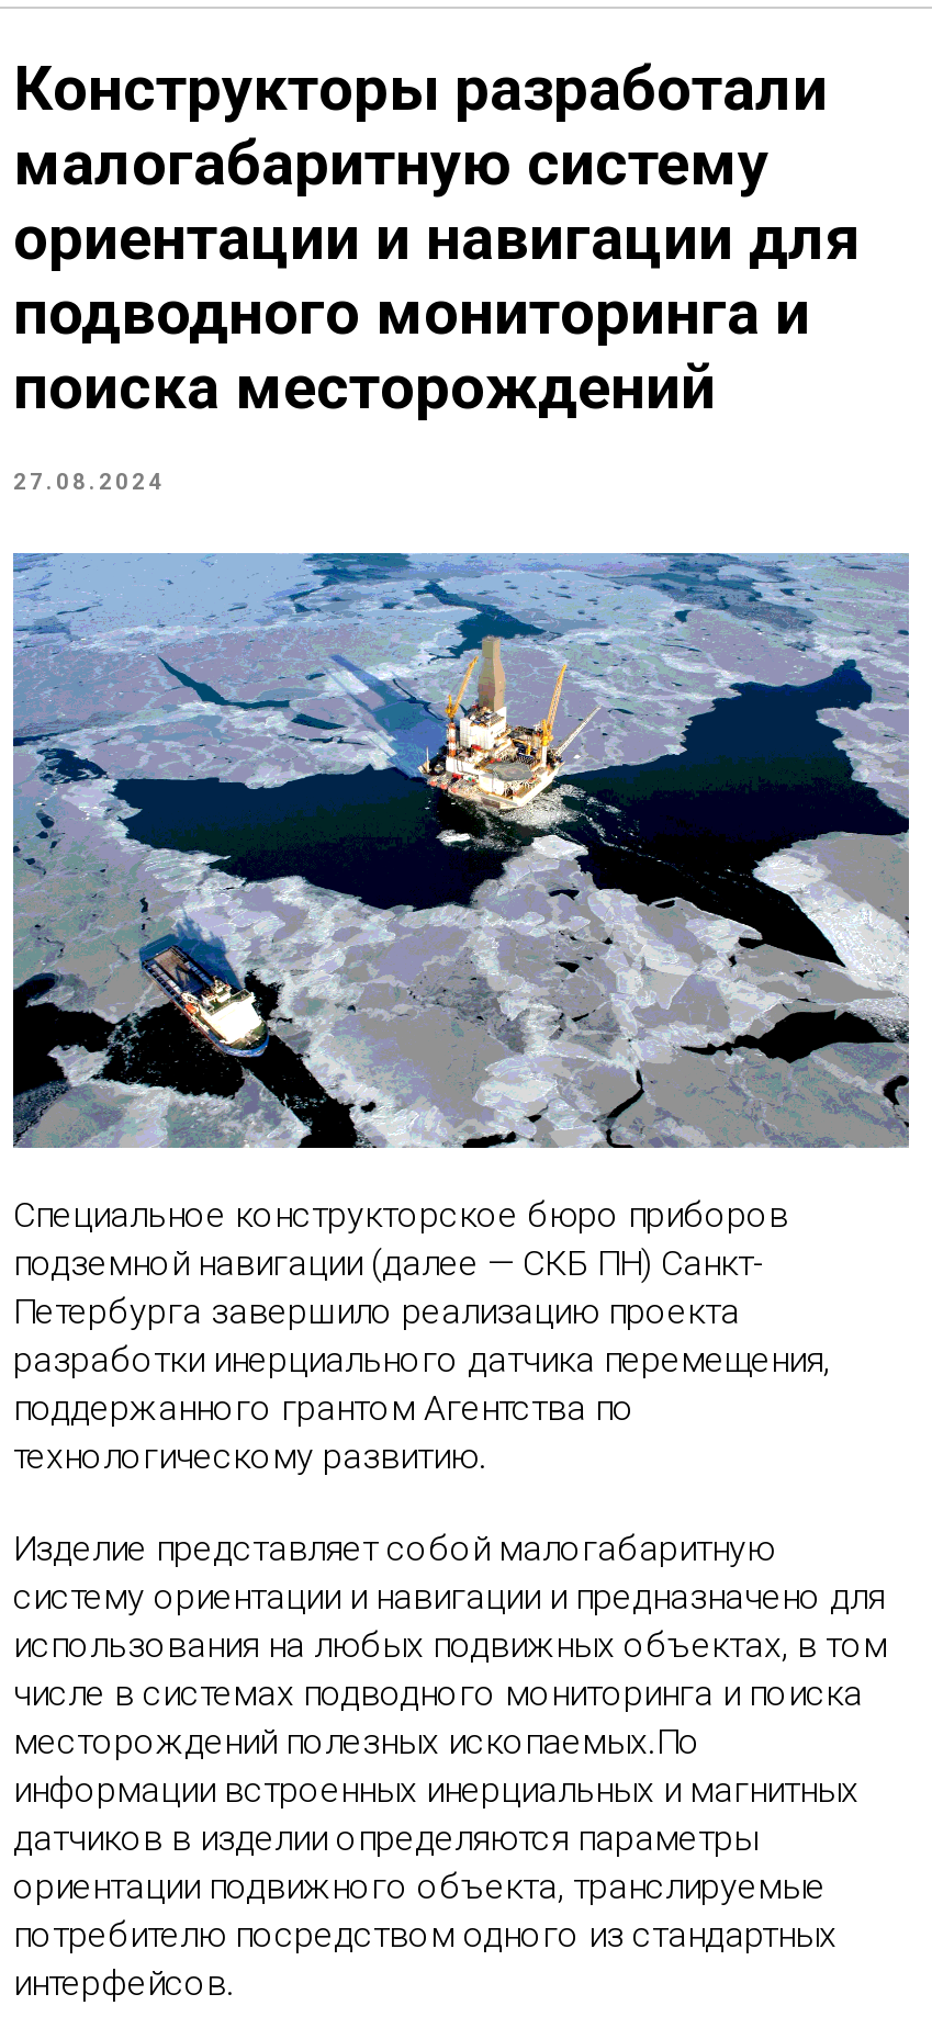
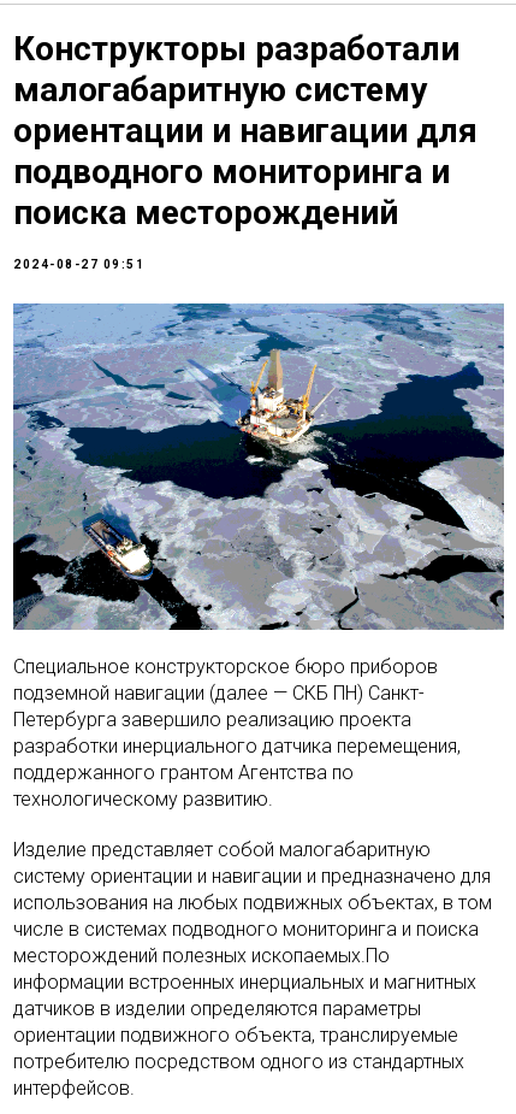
[13,470,165,494] 27.08.2024 -> [13,258,144,271] 2024-08-27 09:51

